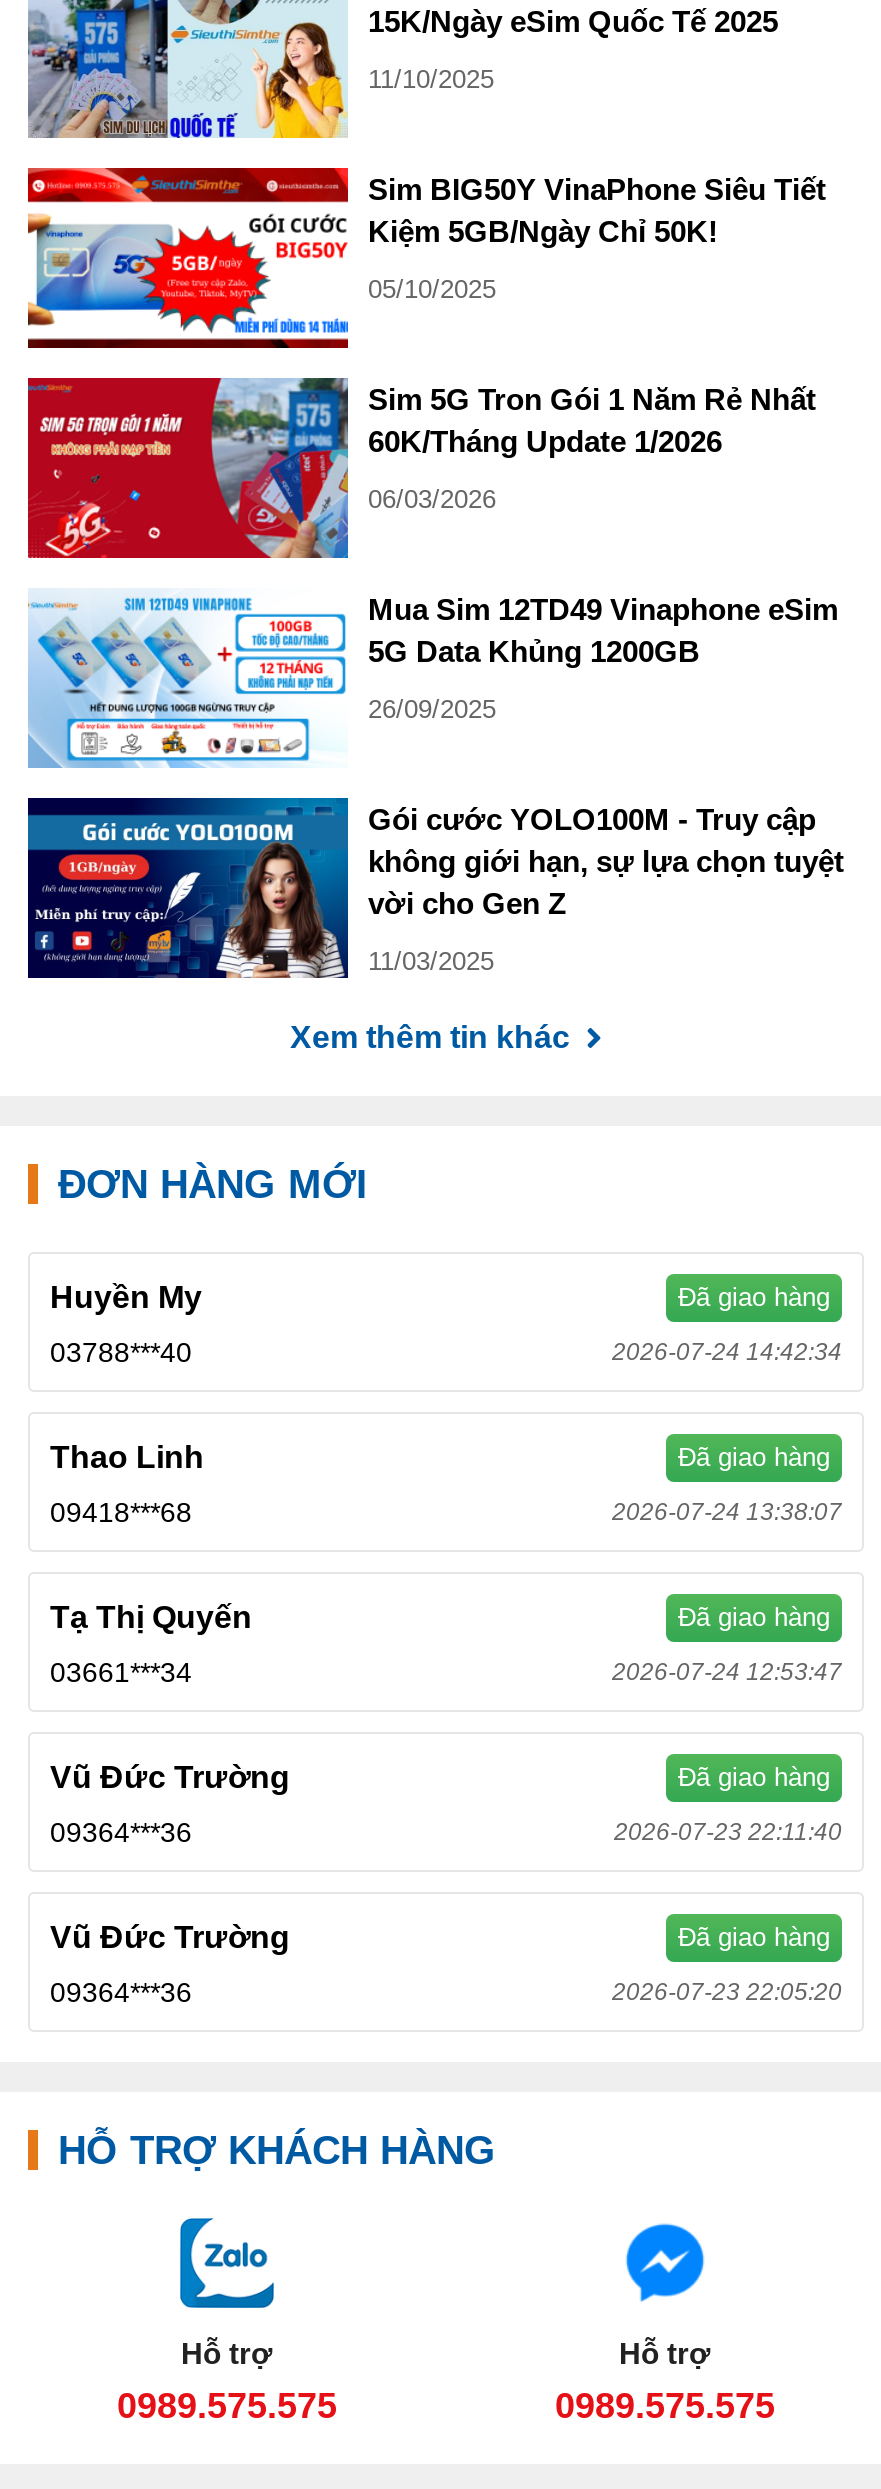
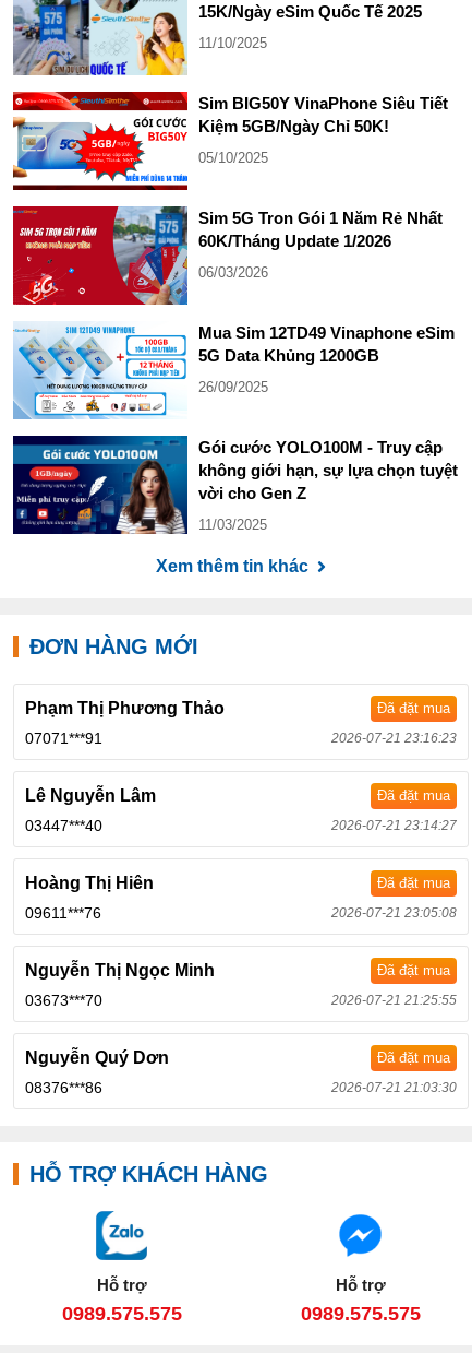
[50,1280,830,1314] Huyền My | Đã giao hàng -> [25,699,450,717] Phạm Thị Phương Thảo | Đã đặt mua
[50,1336,842,1368] 03788***40 | 2026-07-24 14:42:34 -> [25,729,457,747] 07071***91 | 2026-07-21 23:16:23
[50,1440,830,1474] Thao Linh | Đã giao hàng -> [25,786,450,805] Lê Nguyễn Lâm | Đã đặt mua
[50,1496,842,1528] 09418***68 | 2026-07-24 13:38:07 -> [25,817,457,834] 03447***40 | 2026-07-21 23:14:27
[50,1600,830,1634] Tạ Thị Quyến | Đã giao hàng -> [25,874,450,892] Hoàng Thị Hiên | Đã đặt mua
[50,1656,842,1688] 03661***34 | 2026-07-24 12:53:47 -> [25,904,457,922] 09611***76 | 2026-07-21 23:05:08
[50,1760,830,1794] Vũ Đức Trường | Đã giao hàng -> [25,961,450,980] Nguyễn Thị Ngọc Minh | Đã đặt mua
[50,1816,842,1848] 09364***36 | 2026-07-23 22:11:40 -> [25,992,457,1009] 03673***70 | 2026-07-21 21:25:55
[50,1920,830,1954] Vũ Đức Trường | Đã giao hàng -> [25,1048,450,1067] Nguyễn Quý Dơn | Đã đặt mua
[50,1976,842,2008] 09364***36 | 2026-07-23 22:05:20 -> [25,1079,457,1096] 08376***86 | 2026-07-21 21:03:30

